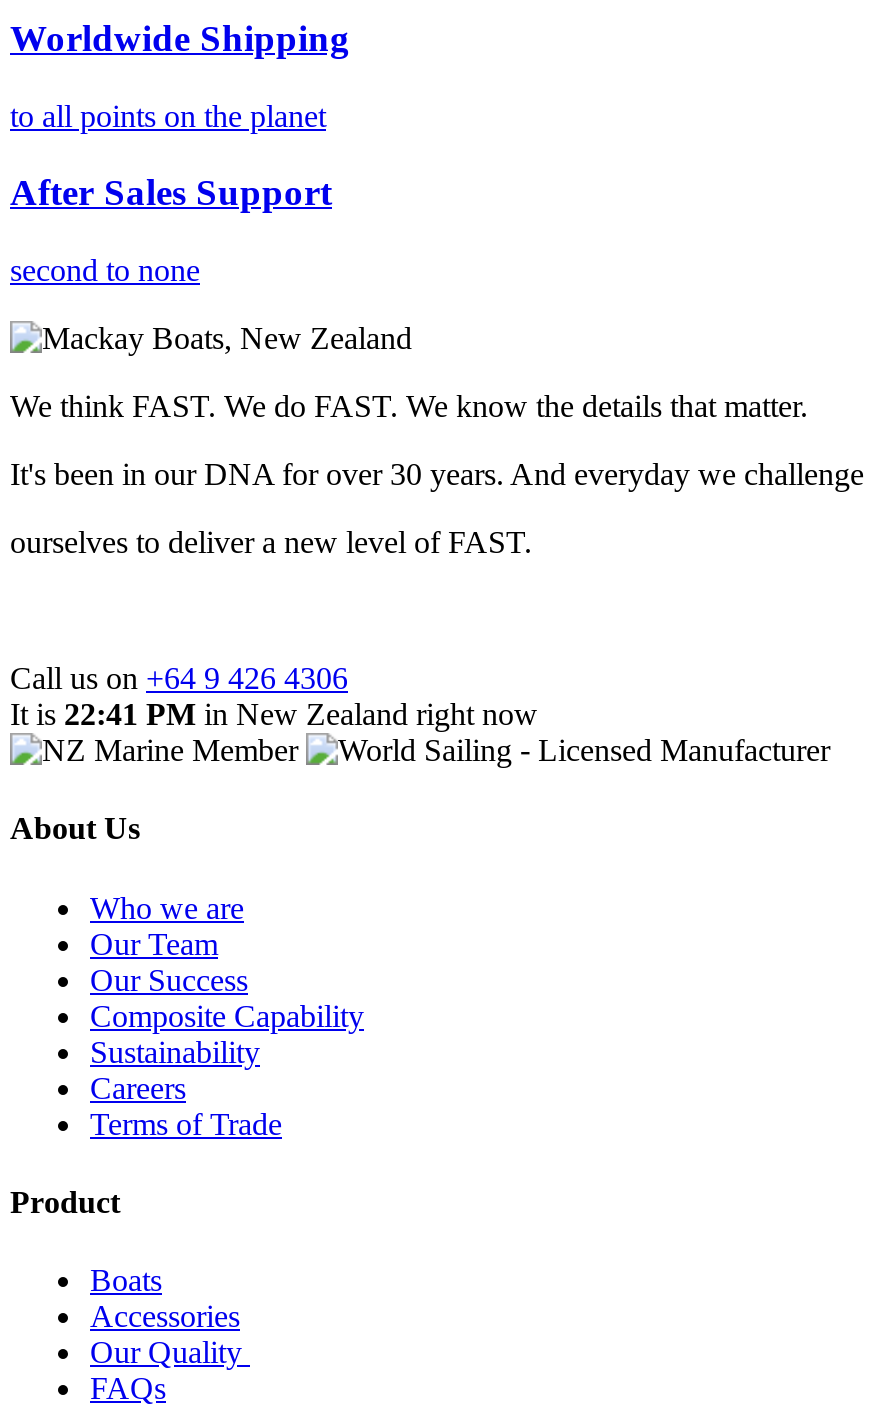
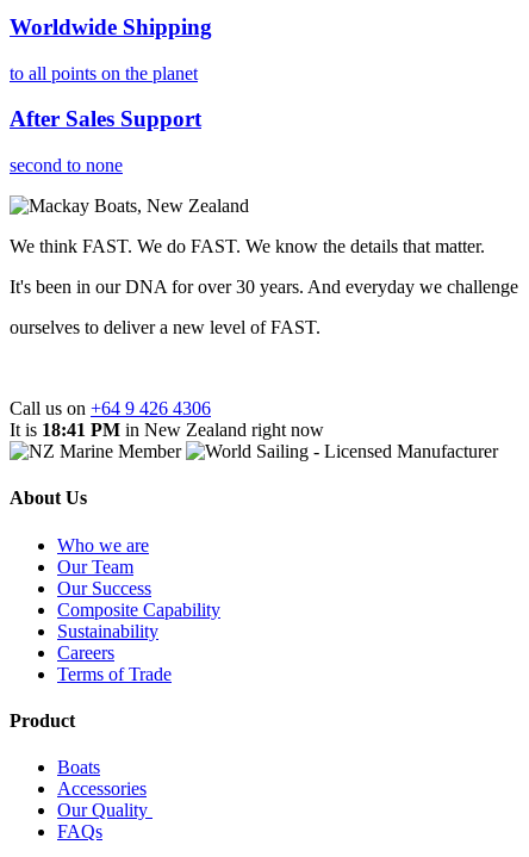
[10,697,538,731] It is 22:41 PM in New Zealand right now -> [10,420,324,440] It is 18:41 PM in New Zealand right now

